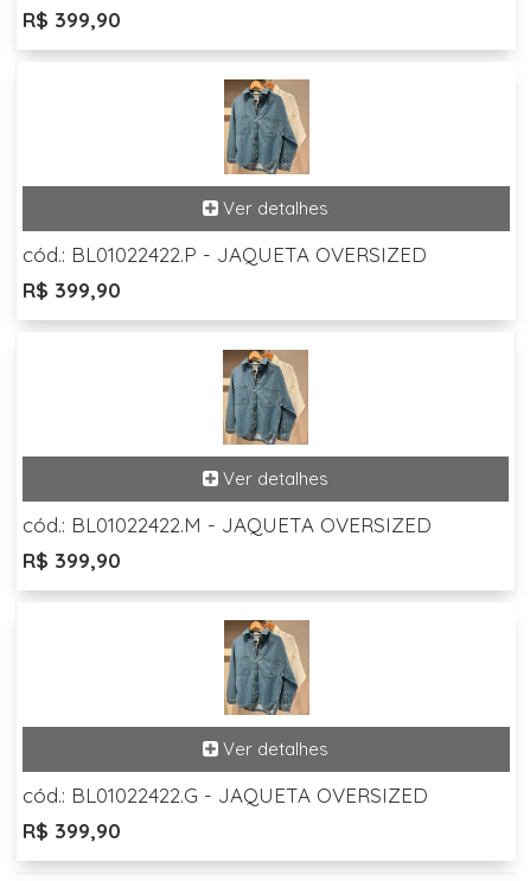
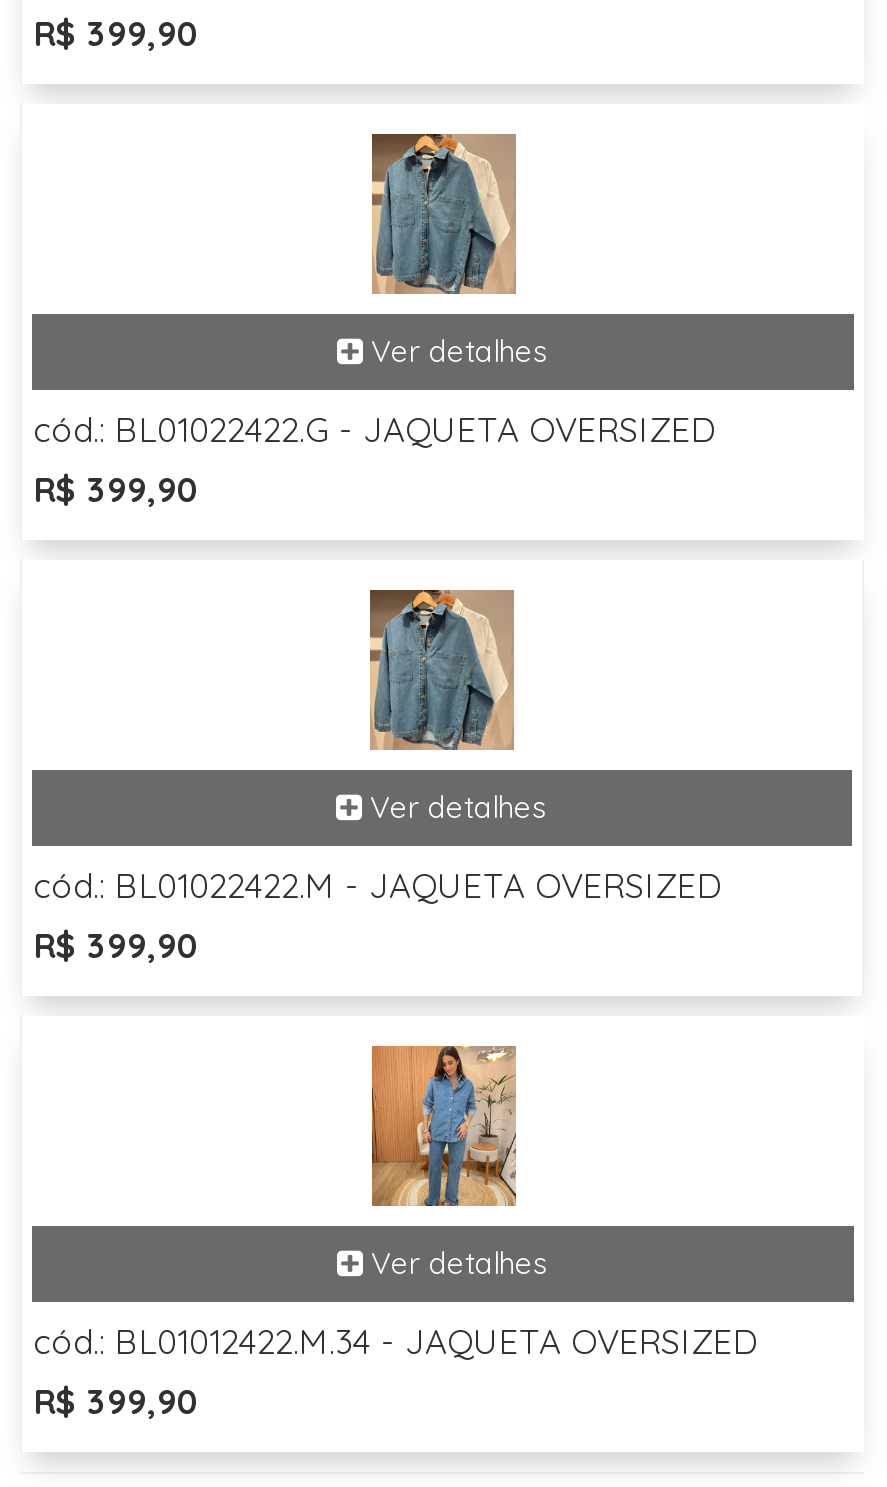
[23,242,427,267] cód.: BL01022422.P - JAQUETA OVERSIZED -> none
none -> [33,1320,759,1362] cód.: BL01012422.M.34 - JAQUETA OVERSIZED
[223,619,309,716] [image] -> [370,1044,516,1208] [image]
moved [23,783,429,808] -> [33,408,717,450]: cód.: BL01022422.G - JAQUETA OVERSIZED

